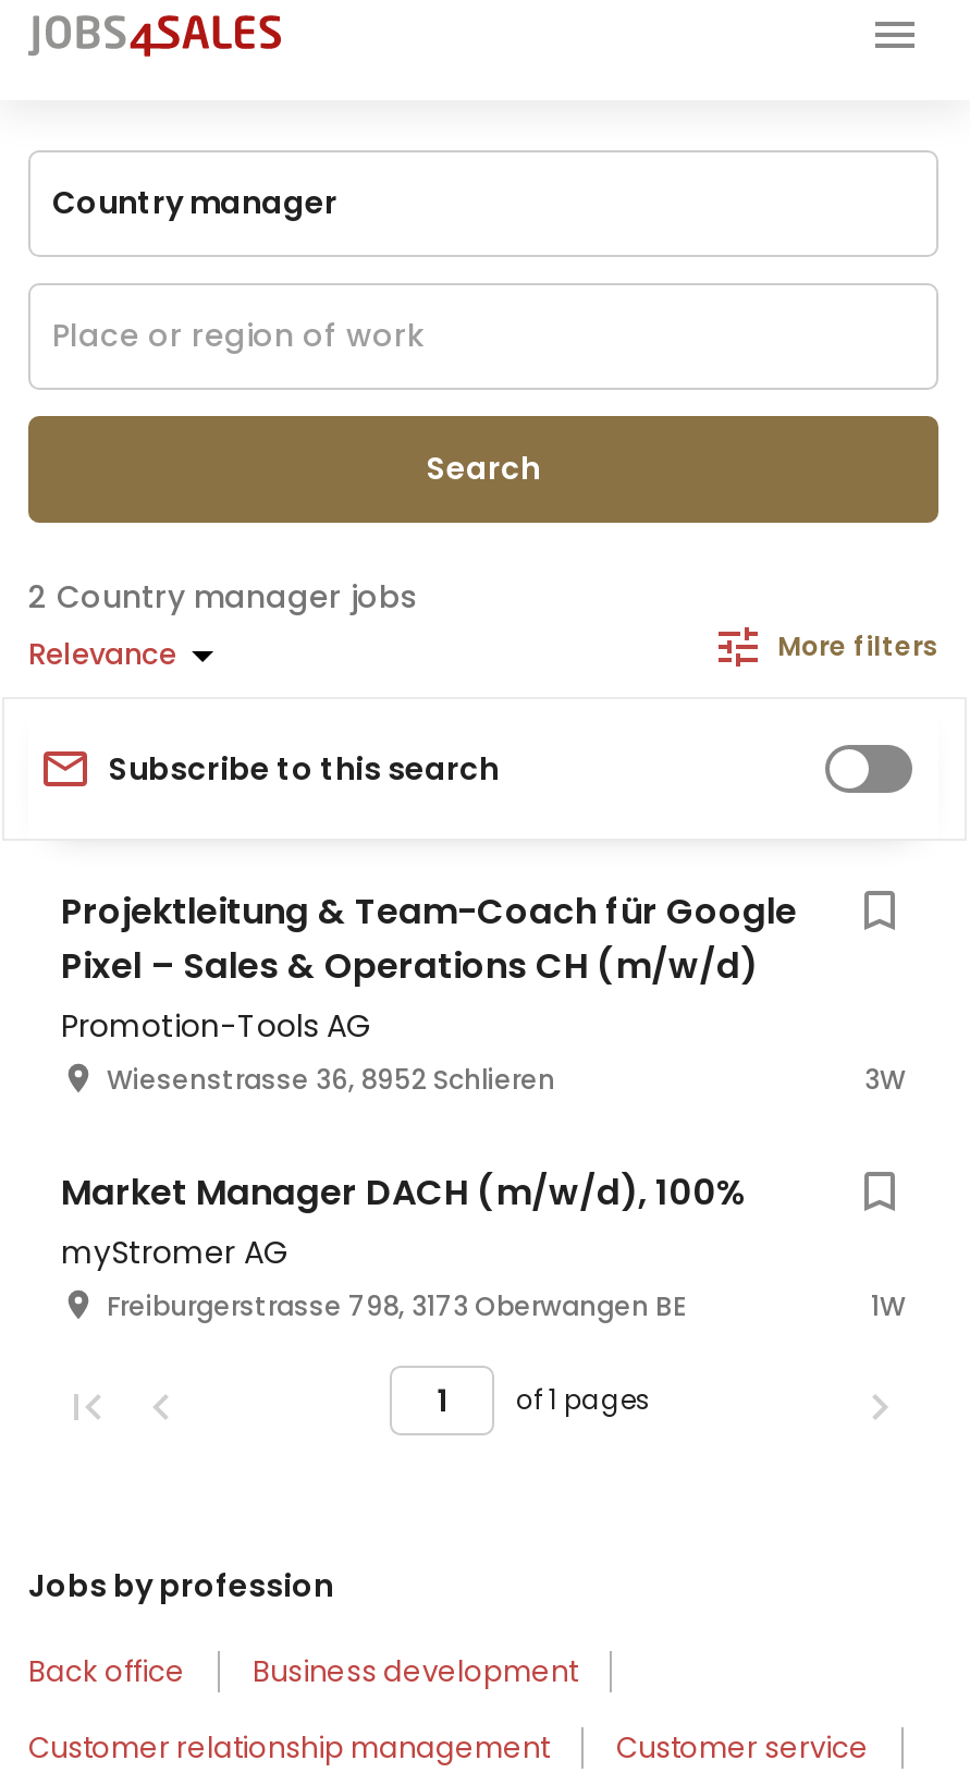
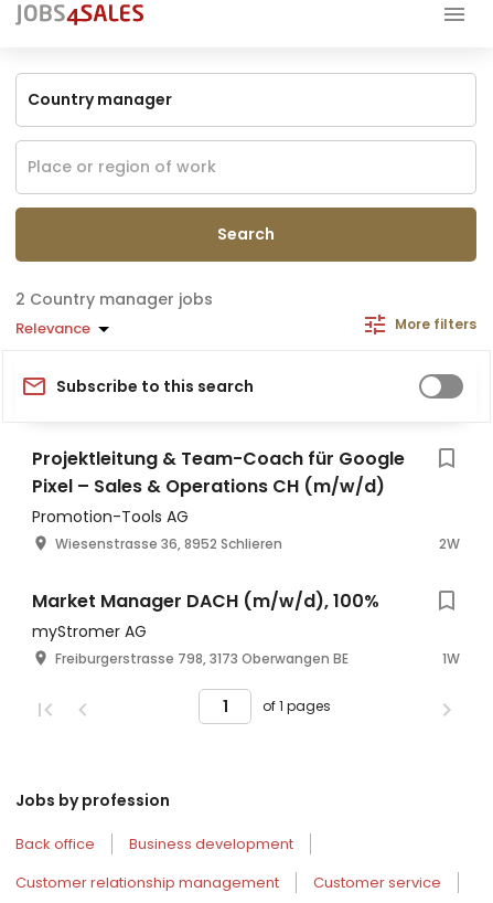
[864,1061,906,1098] 3W -> [439,534,460,553] 2W

